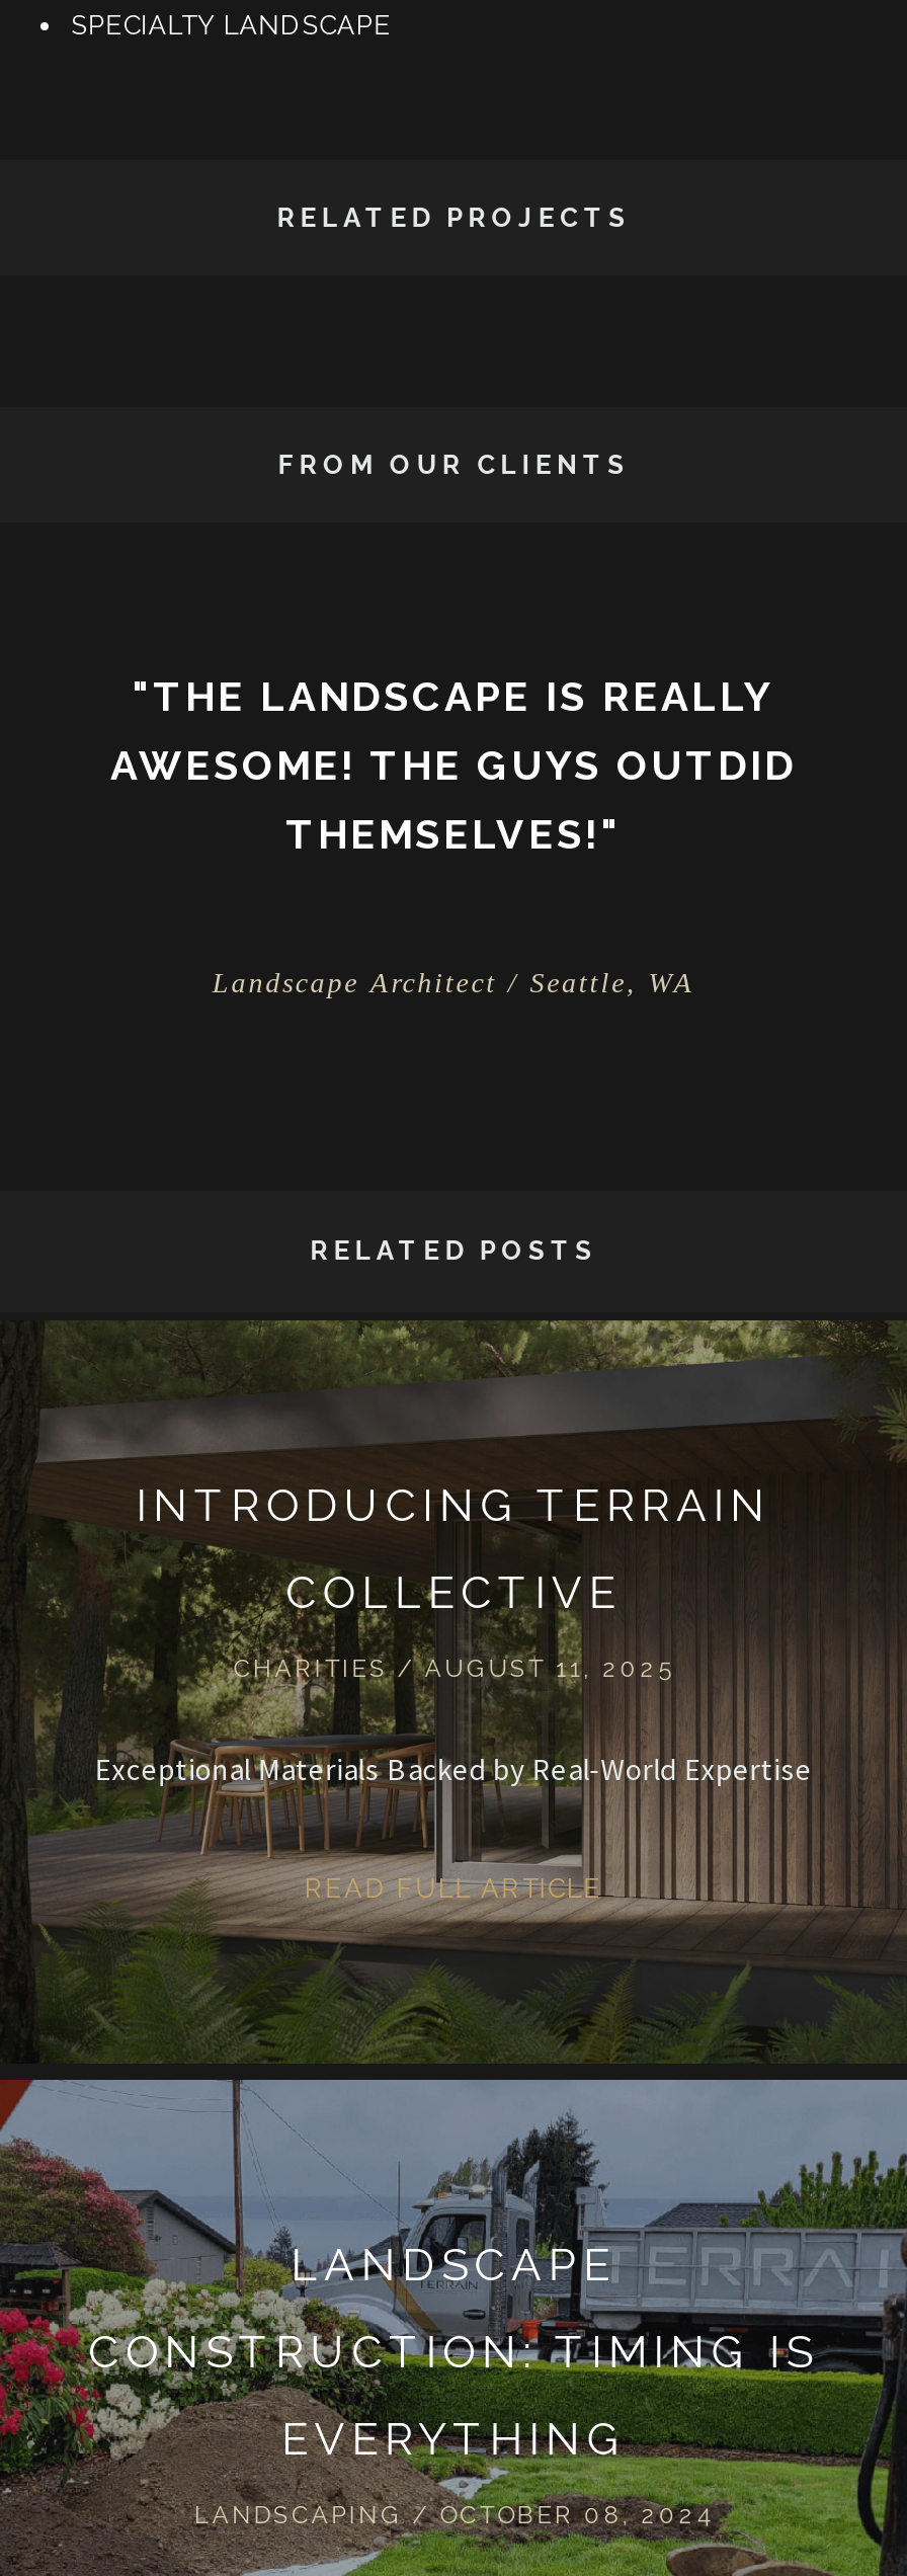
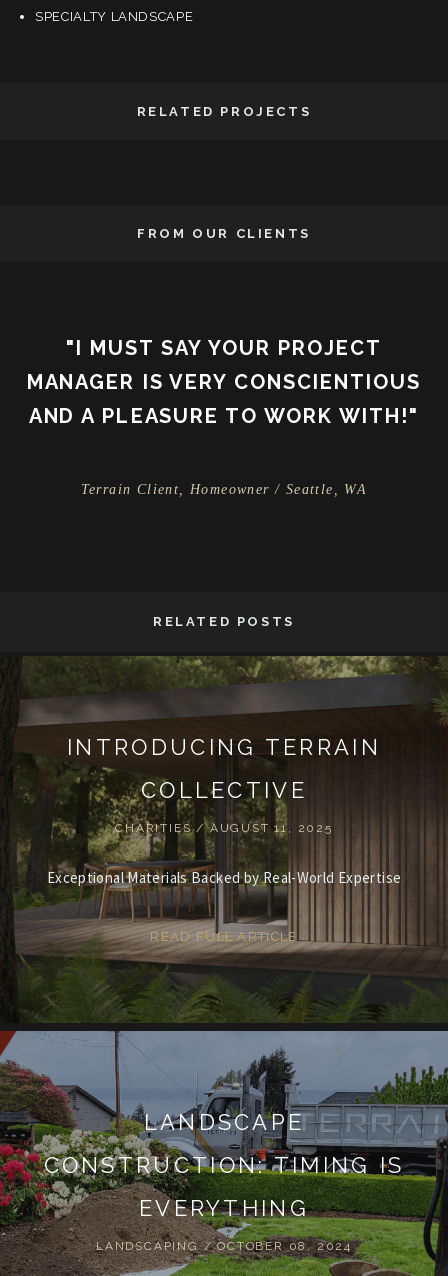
[110,672,797,859] "THE LANDSCAPE IS REALLY | AWESOME! THE GUYS OUTDID | THEMSELVES!" -> [26,336,421,428] "I MUST SAY YOUR PROJECT | MANAGER IS VERY CONSCIENTIOUS | AND A PLEASURE TO WORK WITH!"
[212,968,695,998] Landscape Architect / Seattle, WA -> [81,482,367,497] Terrain Client, Homeowner / Seattle, WA

